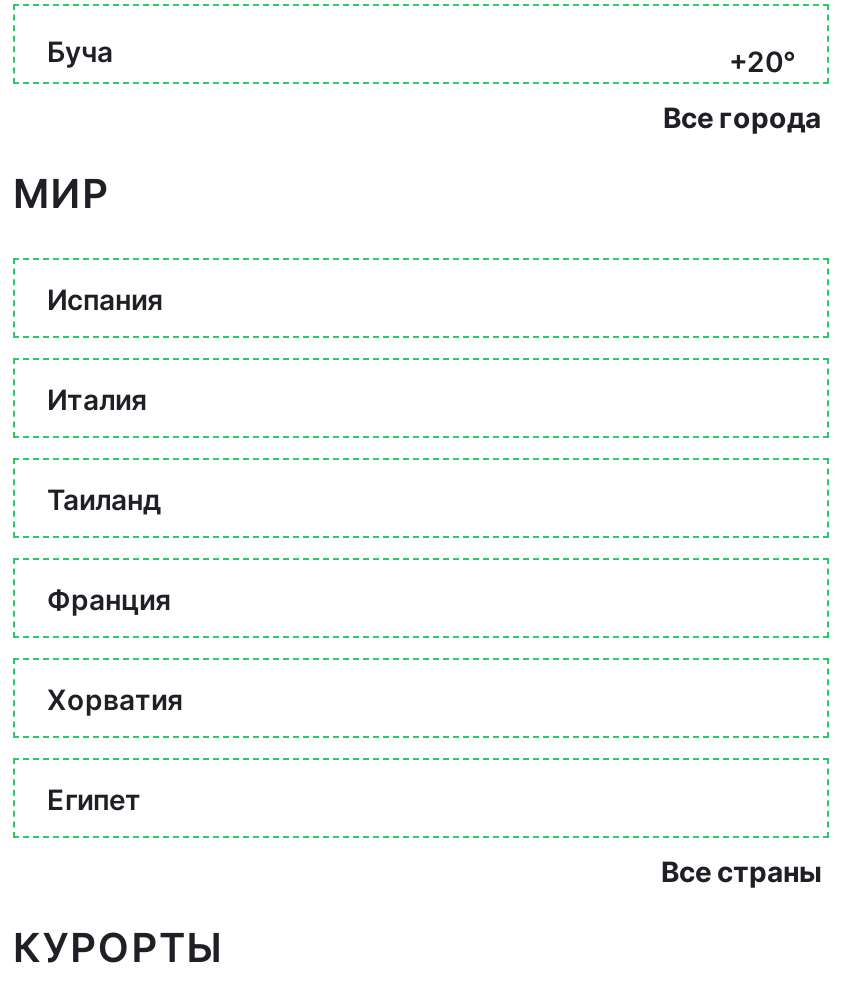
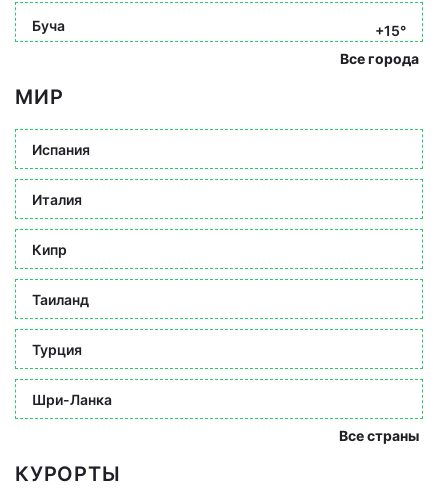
[729,44,795,78] +20° -> [375,22,406,39] +15°
none -> [32,240,67,257] Кипр
moved [47,481,161,515] -> [32,290,89,307]: Таиланд
[47,581,183,815] Франция | Хорватия | Египет -> [32,340,112,407] Турция | Шри-Ланка

